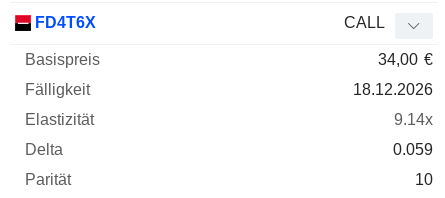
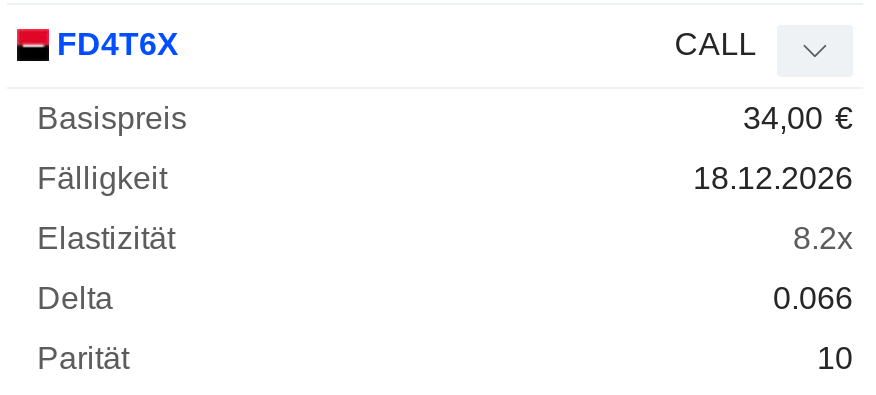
[394,111,433,128] 9.14x -> [793,221,853,255] 8.2x
[393,141,433,158] 0.059 -> [773,281,853,315] 0.066

